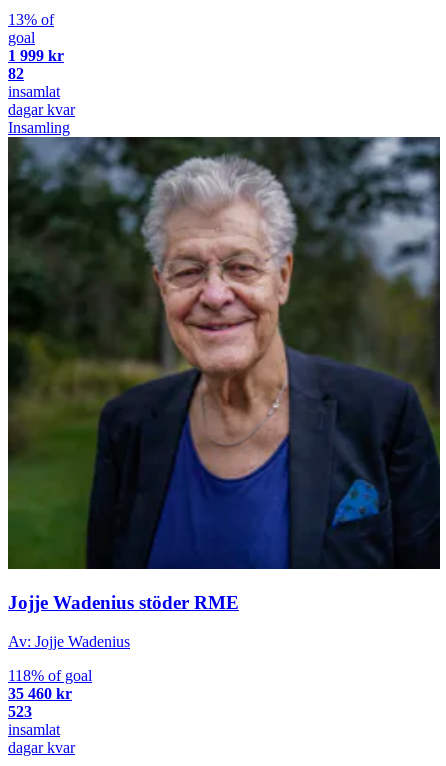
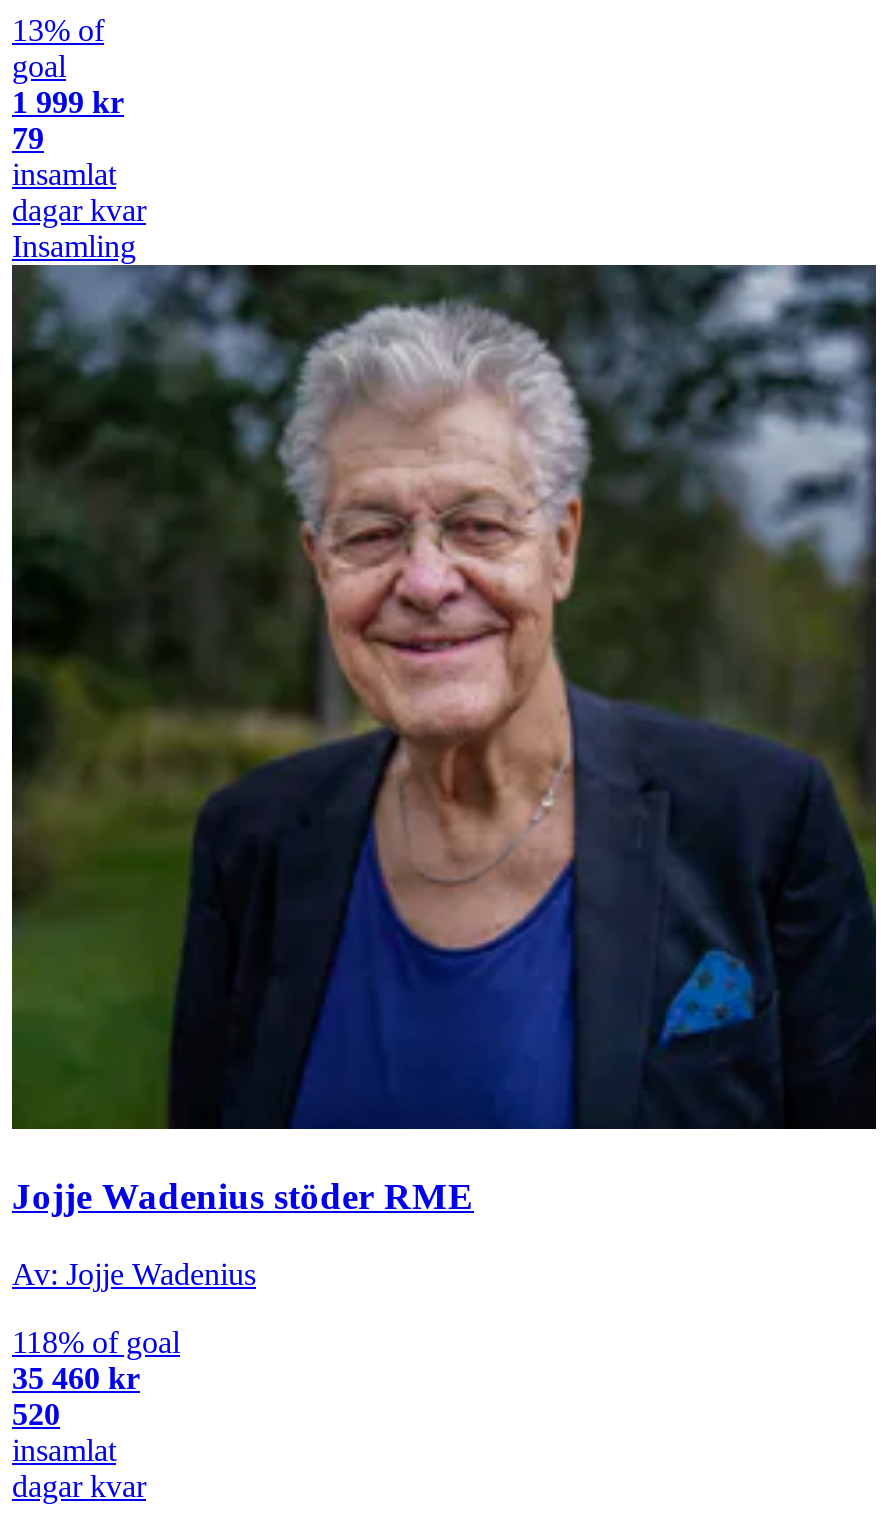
[8,65,24,82] 82 -> [12,122,44,156] 79
[8,703,32,720] 523 -> [12,1397,60,1431] 520

